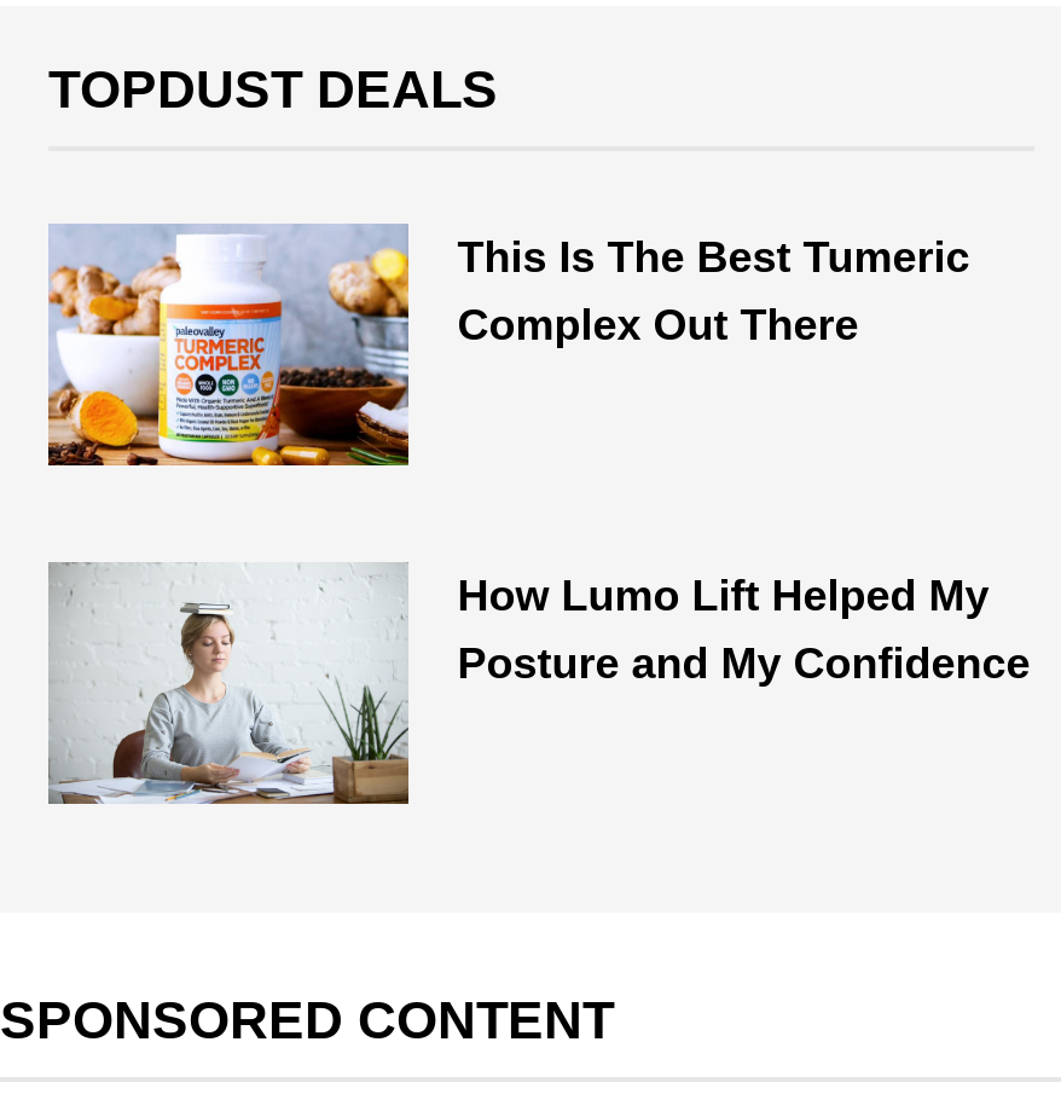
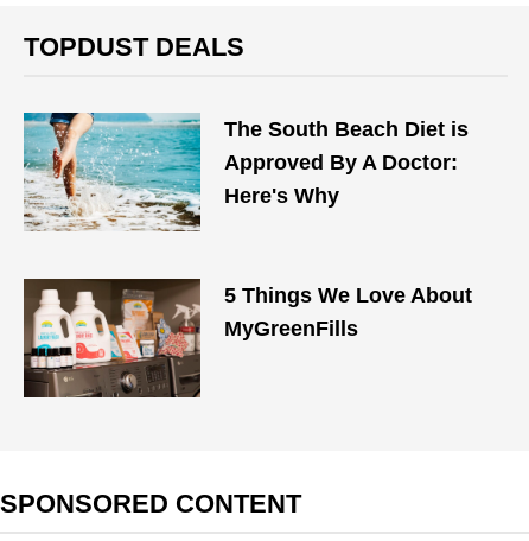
[46,224,970,468] [image] | This Is The Best Tumeric | Complex Out There -> [23,112,469,231] [image] | The South Beach Diet is | Approved By A Doctor: | Here's Why
[51,562,1030,806] [image] | How Lumo Lift Helped My | Posture and My Confidence -> [24,278,472,399] [image] | 5 Things We Love About | MyGreenFills

